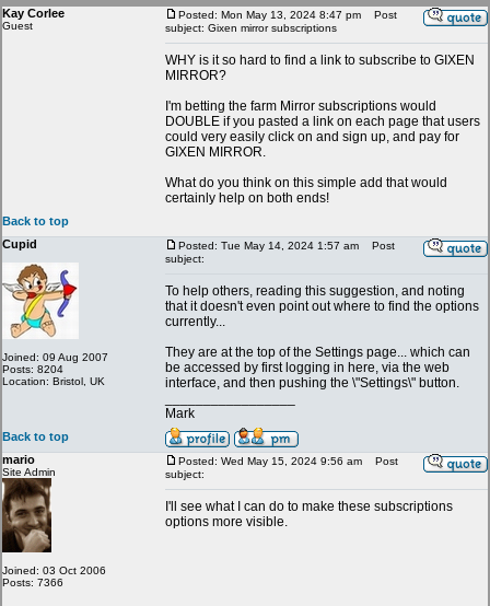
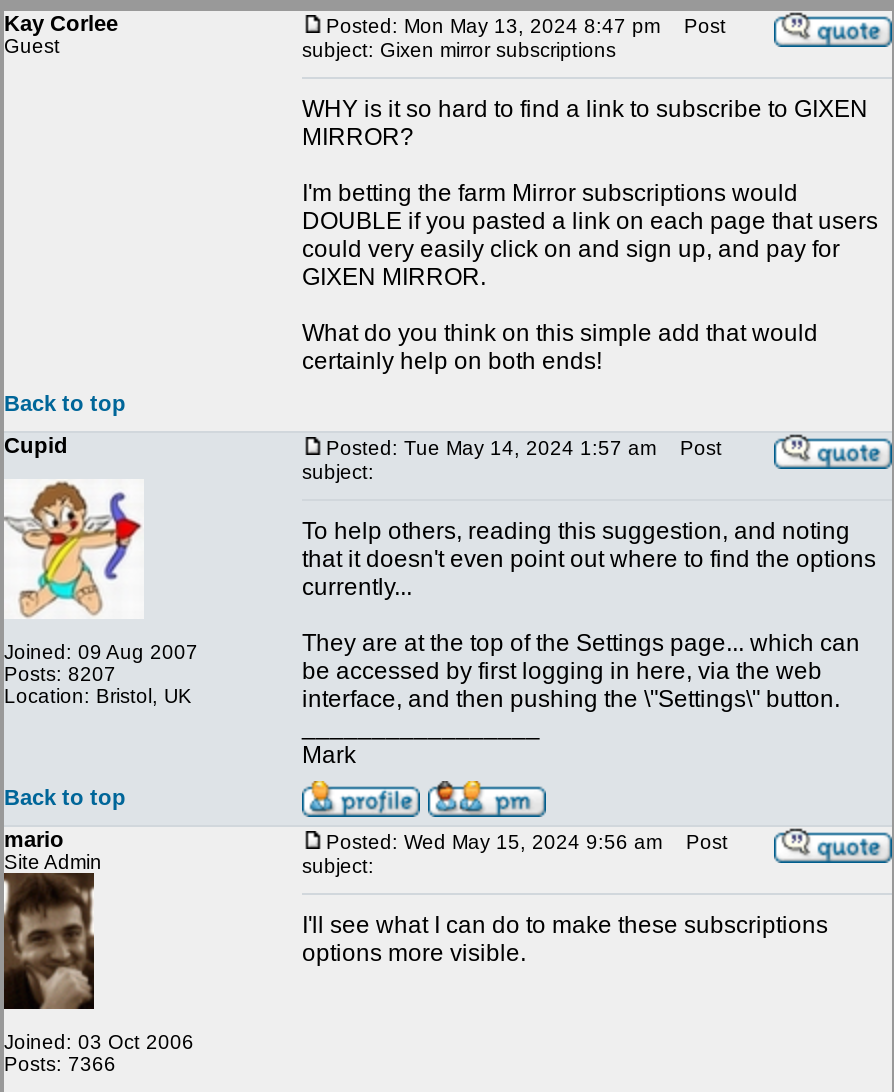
[2,363,63,375] Posts: 8204 -> [4,663,116,685] Posts: 8207

